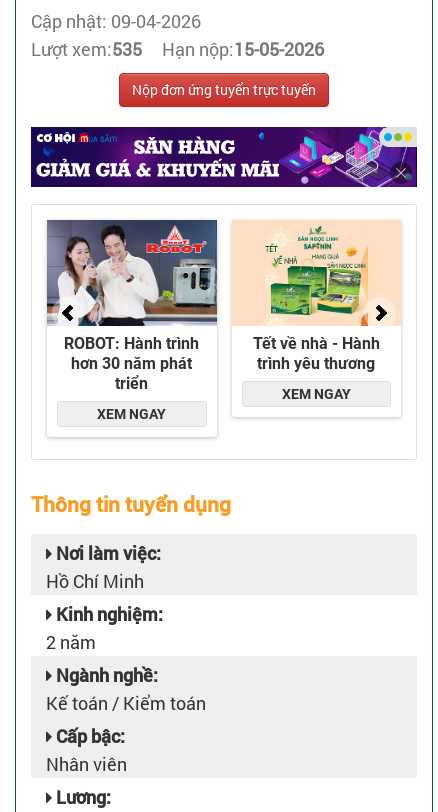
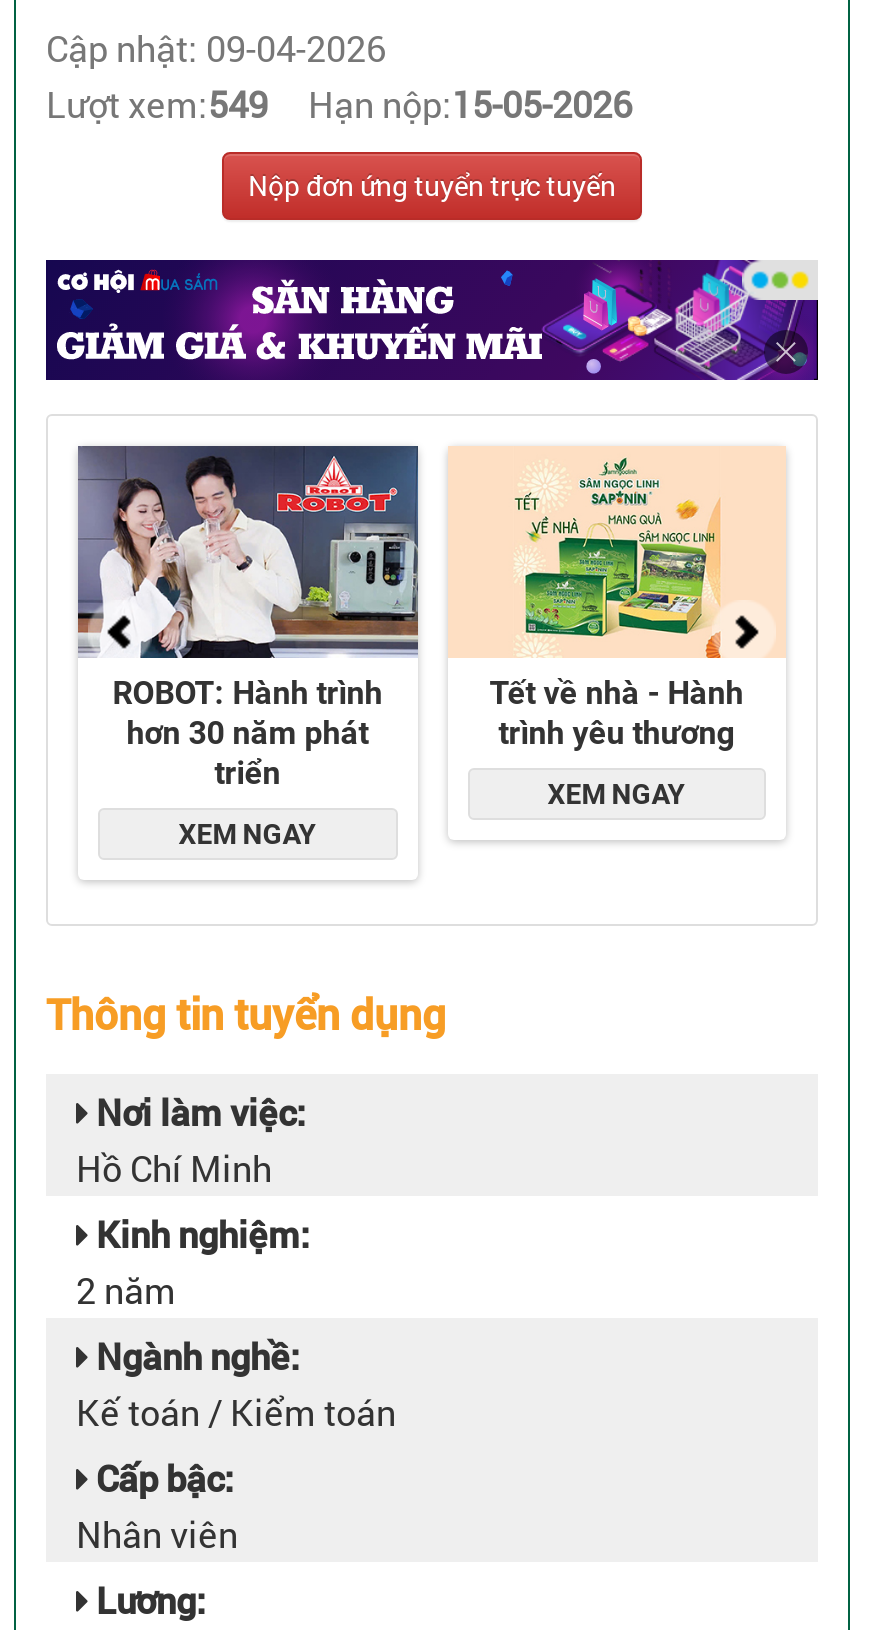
[31,37,324,61] Lượt xem:535 Hạn nộp:15-05-2026 -> [46,80,632,128] Lượt xem:549 Hạn nộp:15-05-2026

